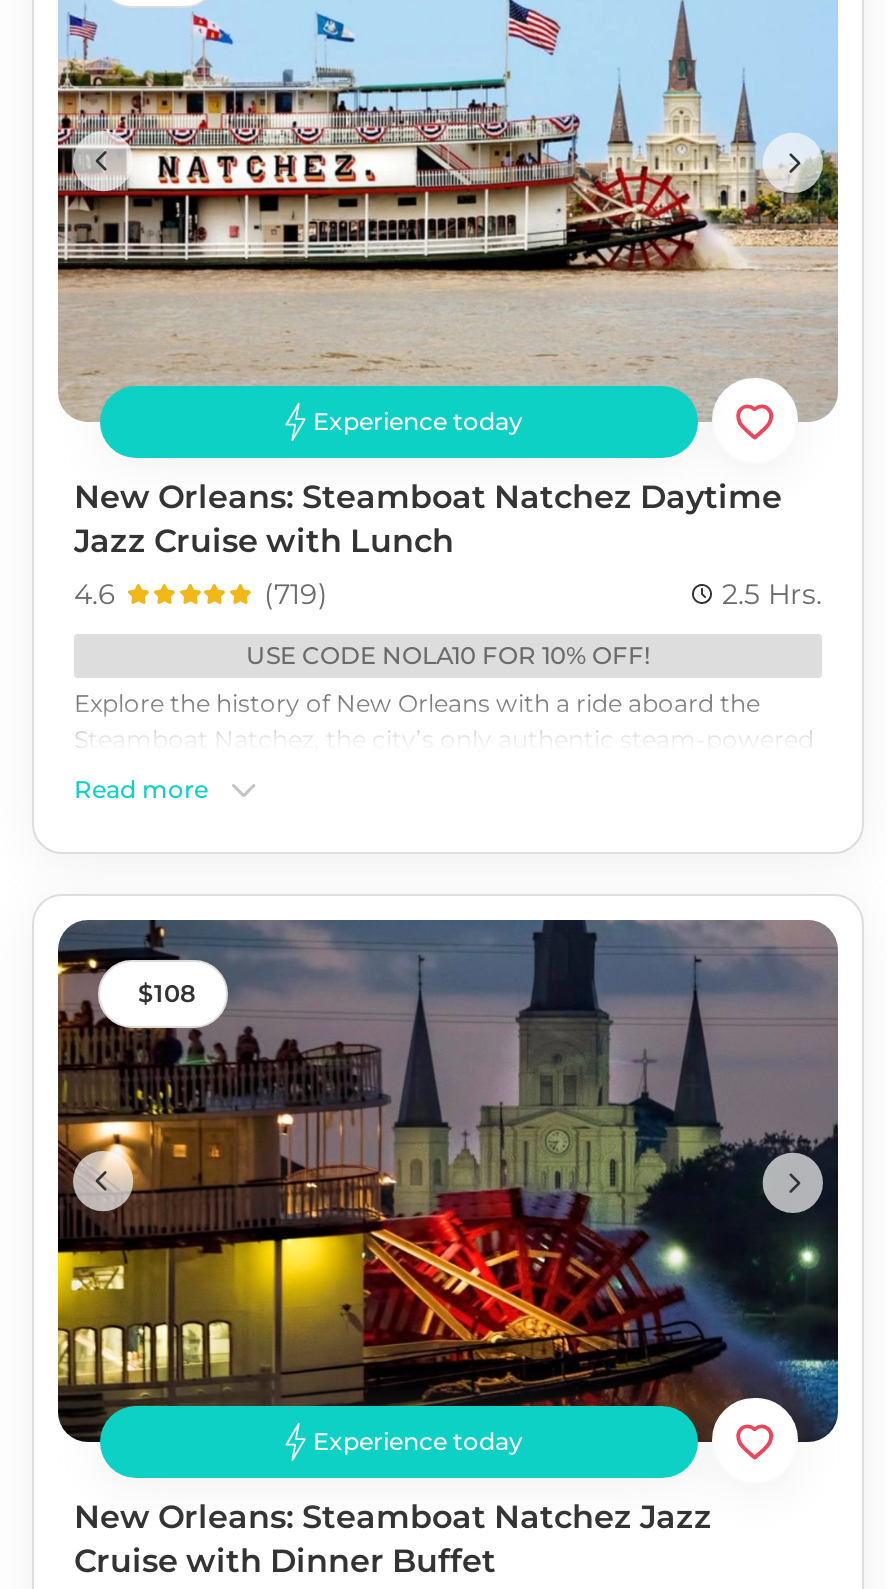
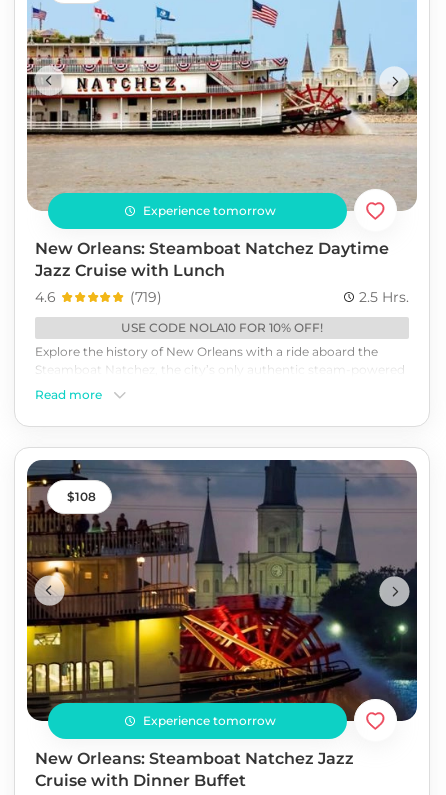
[313,406,523,436] Experience today -> [142,203,275,218] Experience tomorrow
[313,1426,523,1456] Experience today -> [142,713,275,728] Experience tomorrow

